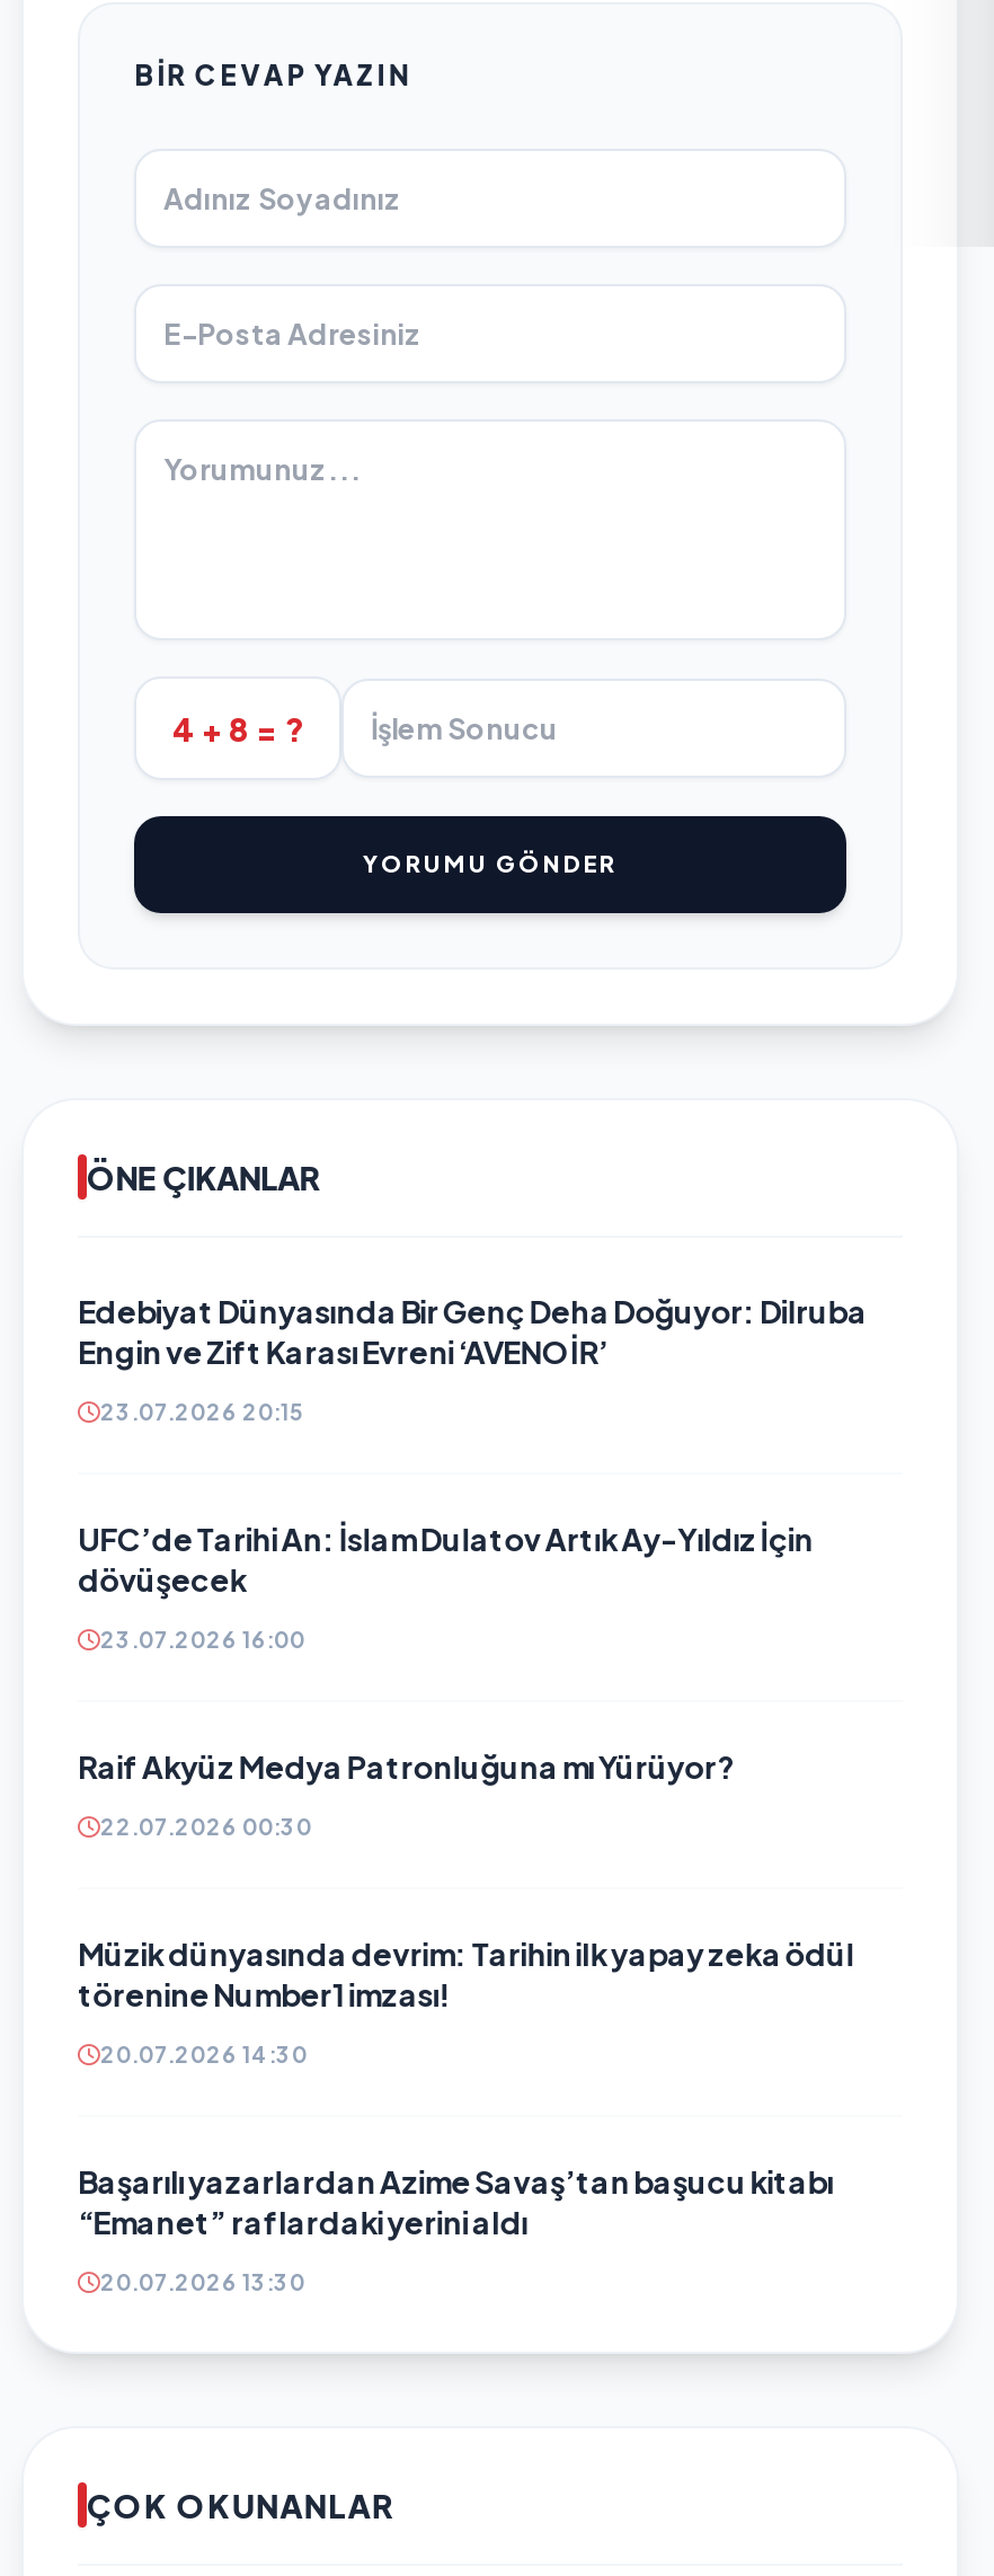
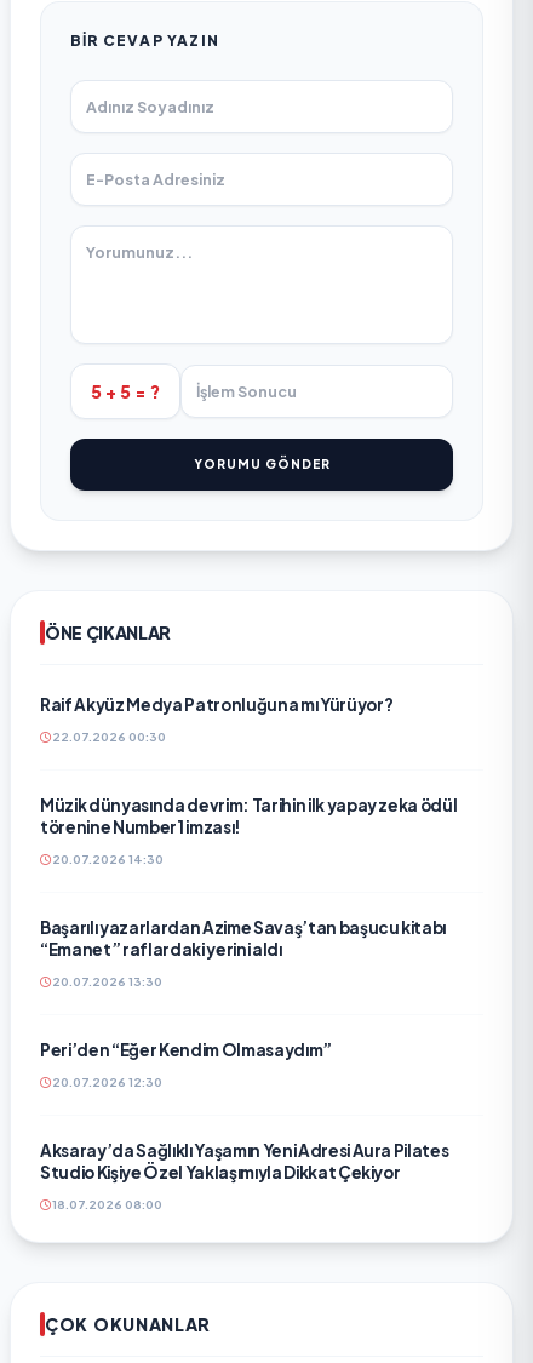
[172,709,303,749] 4 + 8 = ? -> [91,381,160,403] 5 + 5 = ?
[78,1293,867,1653] Edebiyat Dünyasında Bir Genç Deha Doğuyor: Dilruba | Engin ve Zift Karası Evreni ‘AVENOİR’ | 23.07.2026 20:15 | UFC’de Tarihi An: İslam Dulatov Artık Ay-Yıldız İçin | dövüşecek | 23.07.2026 16:00 -> none
moved [78,1748,854,2296] -> [40,695,457,989]: Raif Akyüz Medya Patronluğuna mı Yürüyor? | 22.07.2026 00:30 | Müzik dünyasında devrim: Tarihin ilk yapay zeka ödül | 20.07.2026 14:30 | Başarılı yazarlardan Azime Savaş’tan başucu kitabı | “Emanet” raflardaki yerini aldı | 20.07.2026 13:30
none -> [40,1040,449,1212] Peri’den “Eğer Kendim Olmasaydım” | 20.07.2026 12:30 | Aksaray’da Sağlıklı Yaşamın Yeni Adresi Aura Pilates | Studio Kişiye Özel Yaklaşımıyla Dikkat Çekiyor | 18.07.2026 08:00

